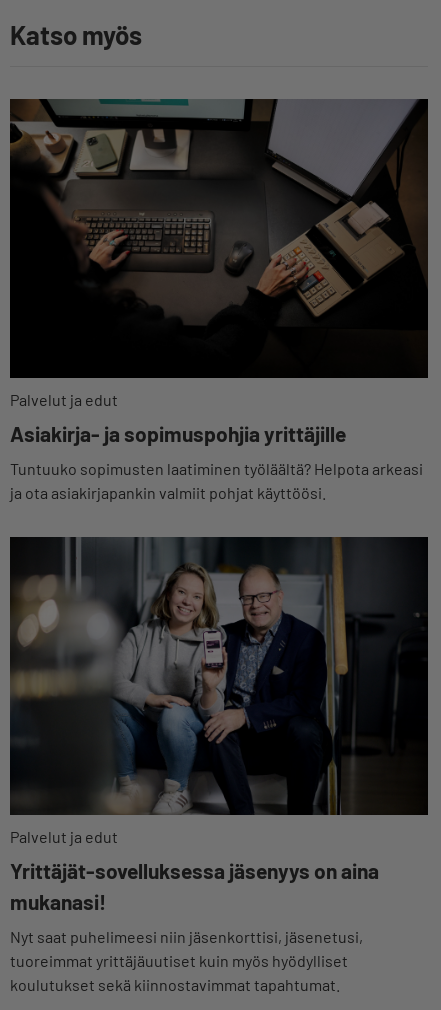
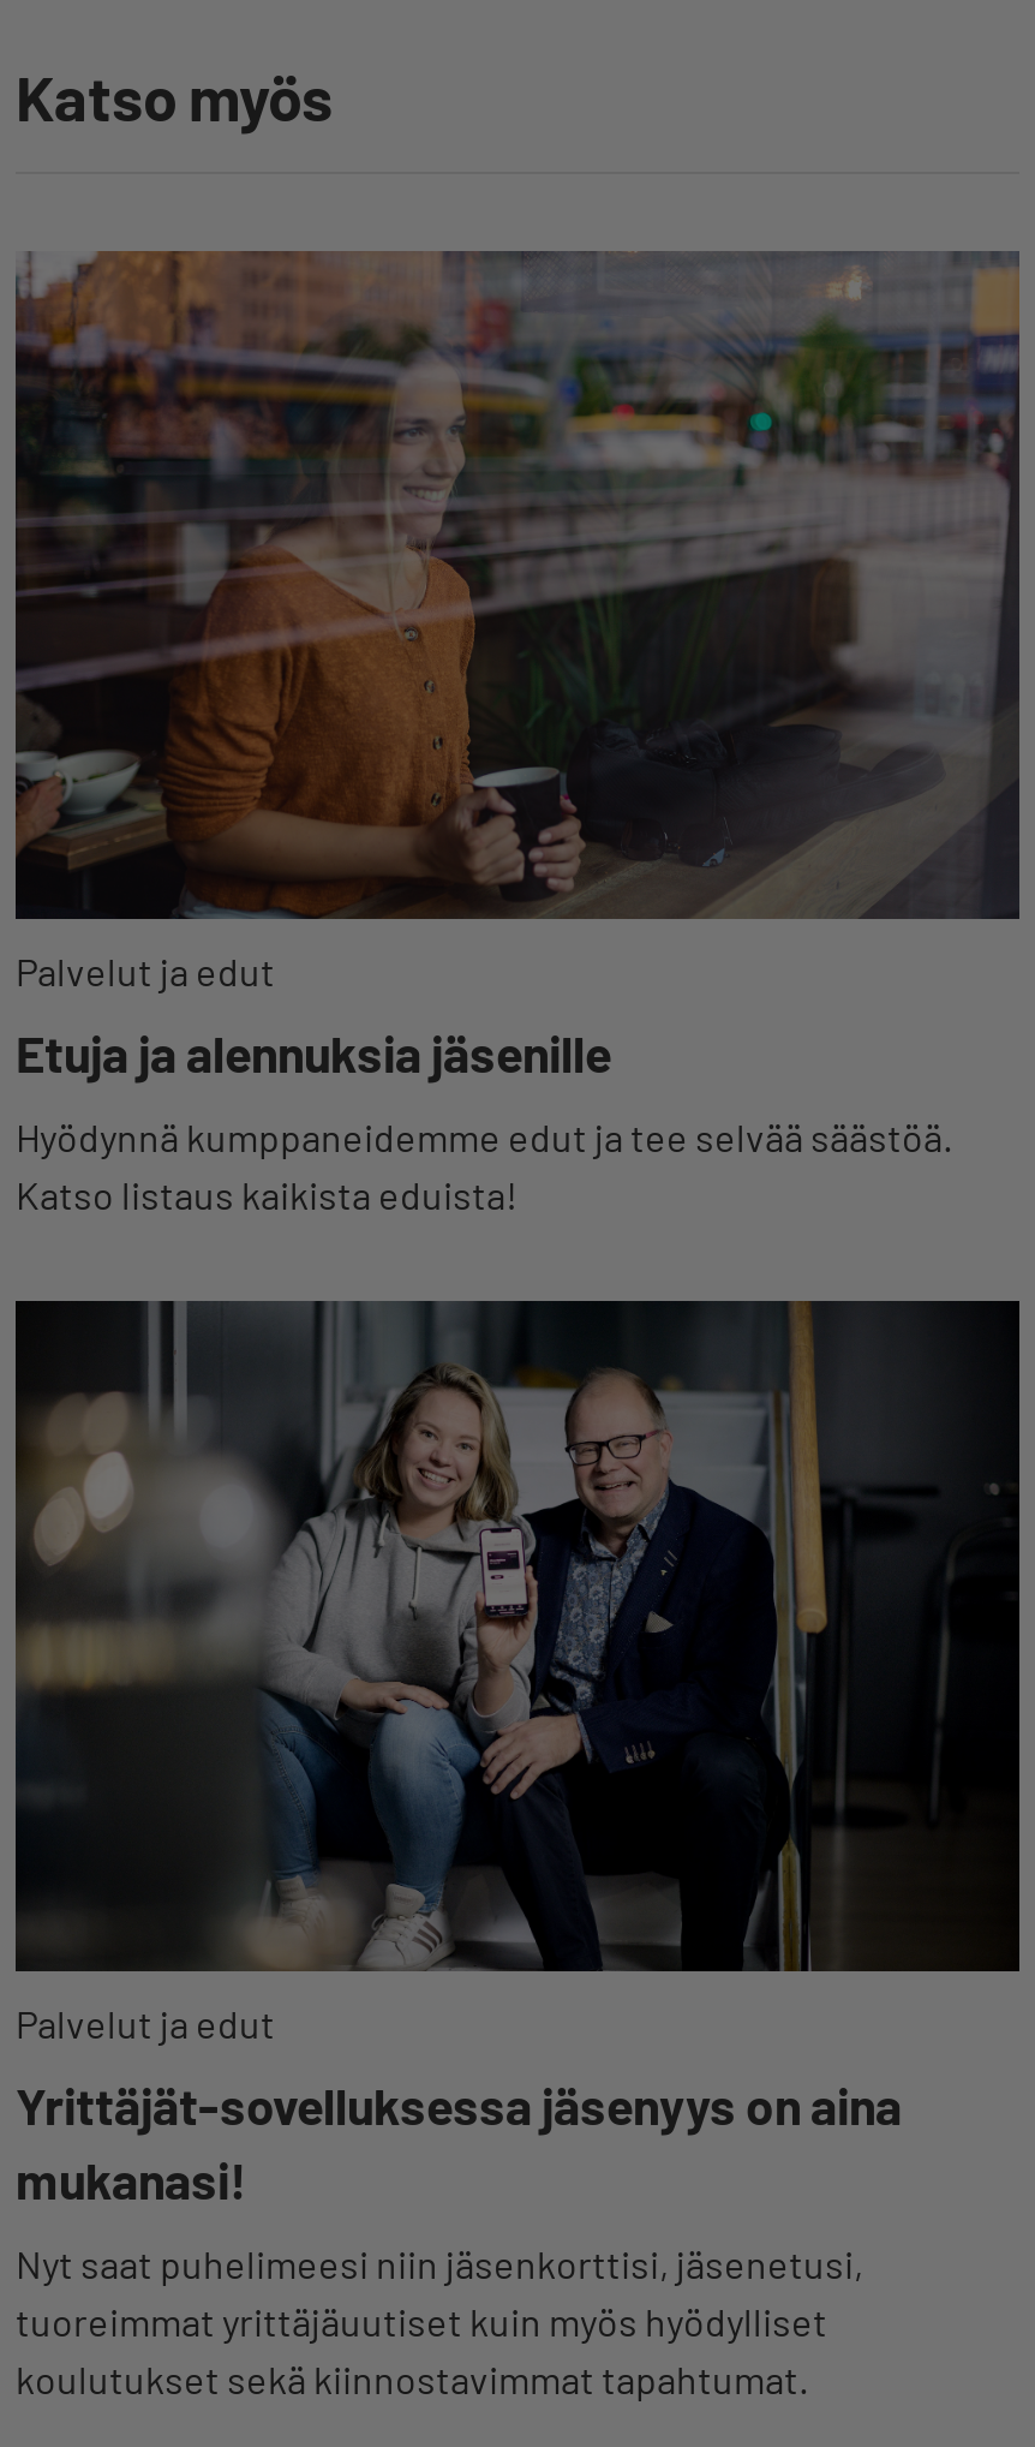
[9,98,429,379] [image] -> [13,249,1022,921] [image]
[10,421,346,446] Asiakirja- ja sopimuspohjia yrittäjille -> [16,1023,611,1083] Etuja ja alennuksia jäsenille
[10,459,423,502] Tuntuuko sopimusten laatiminen työläältä? Helpota arkeasi | ja ota asiakirjapankin valmiit pohjat käyttöösi. -> [16,1114,952,1218] Hyödynnä kumppaneidemme edut ja tee selvää säästöä. | Katso listaus kaikista eduista!

